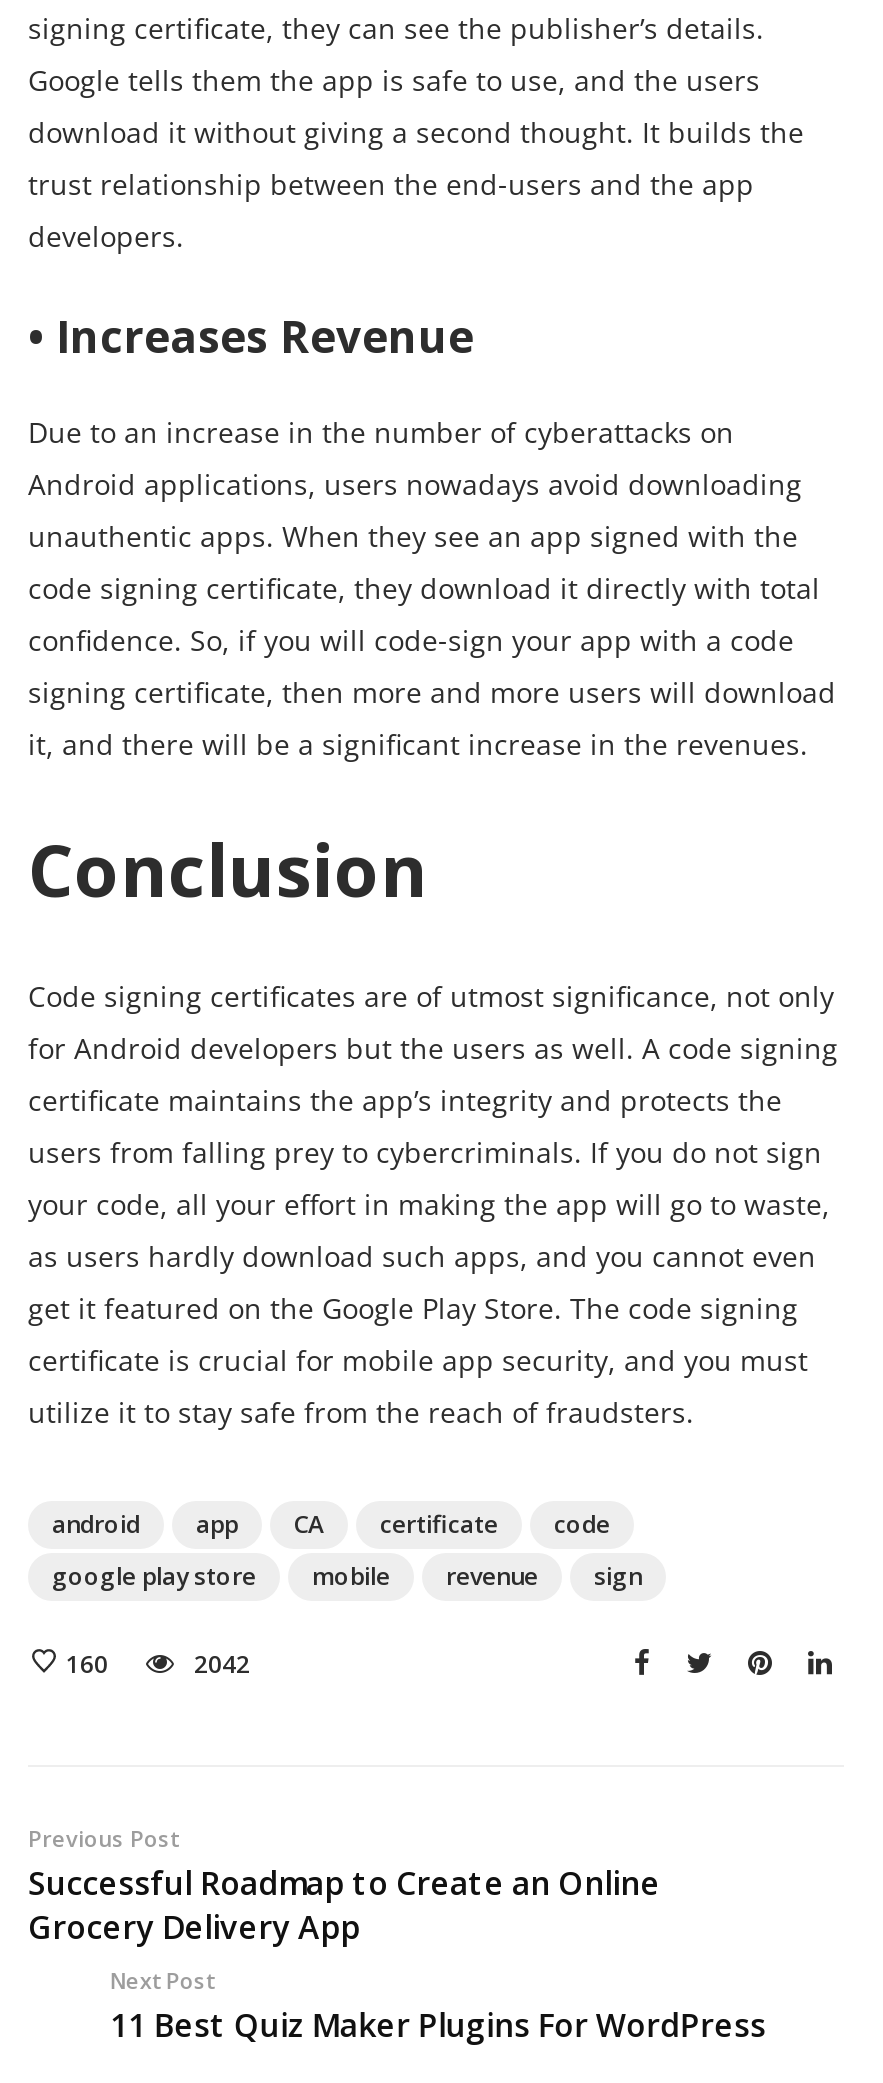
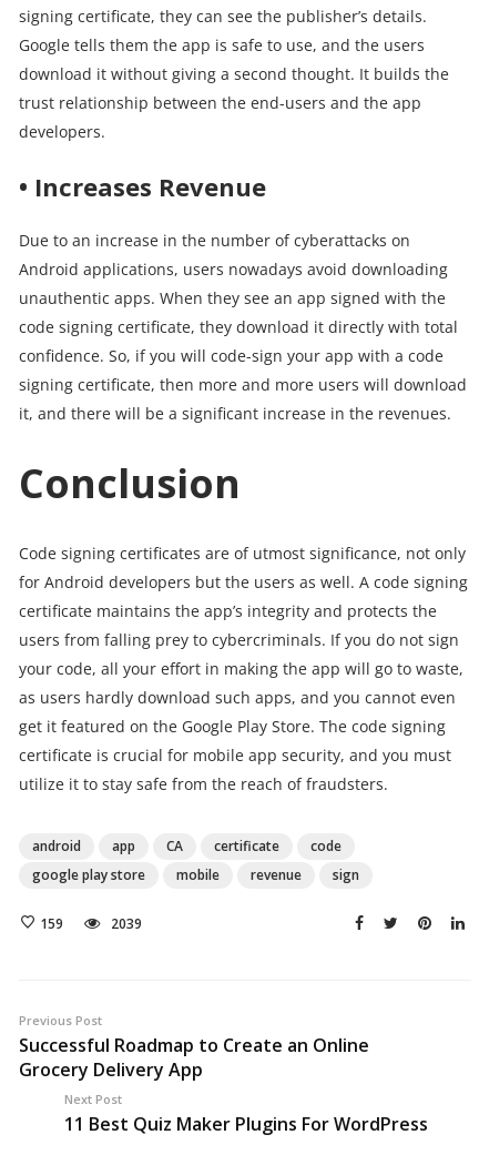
[66,1646,108,1680] 160 -> [40,914,63,933] 159
[194,1646,250,1680] 2042 -> [111,914,142,933] 2039

